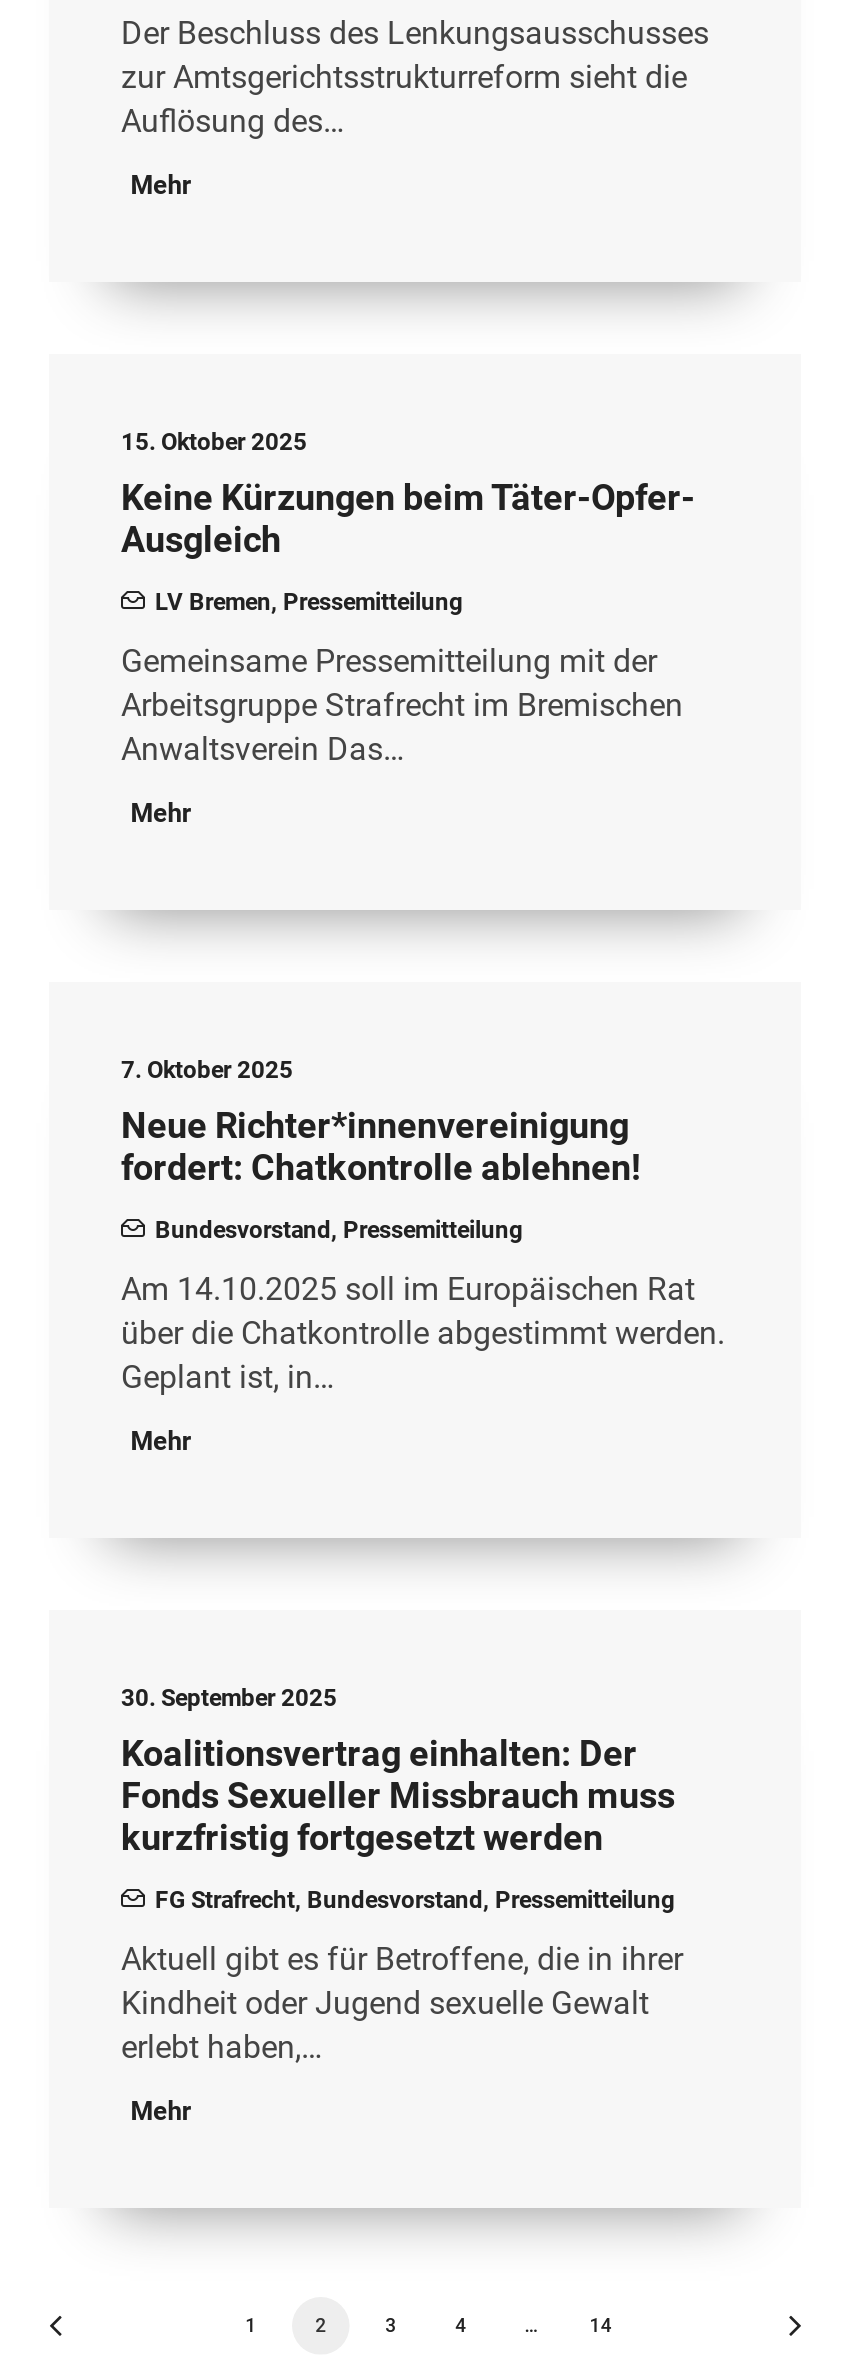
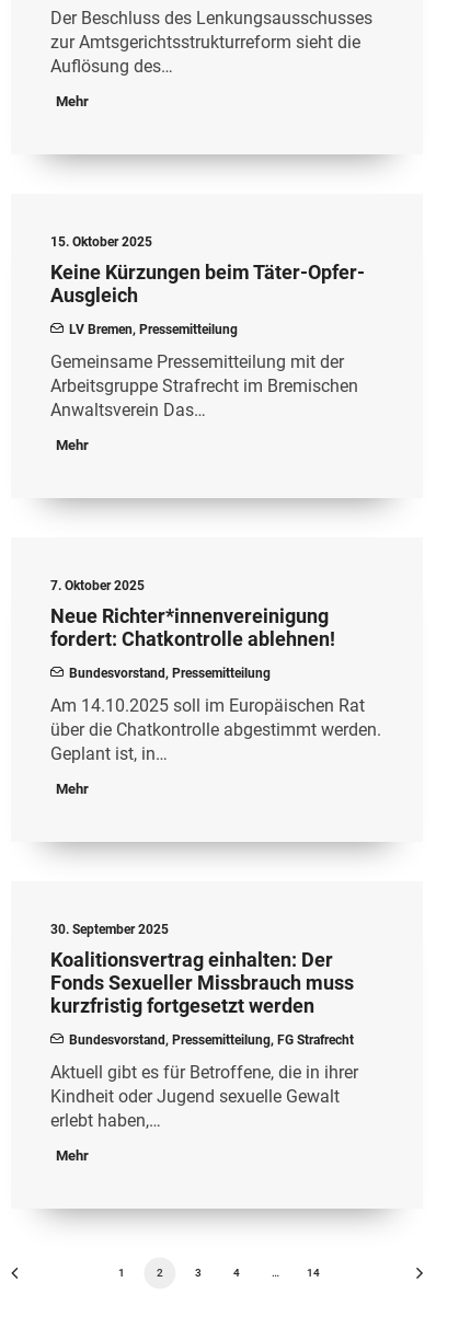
[155,1886,675,1914] FG Strafrecht, Bundesvorstand, Pressemitteilung -> [69,1032,354,1048] Bundesvorstand, Pressemitteilung, FG Strafrecht

